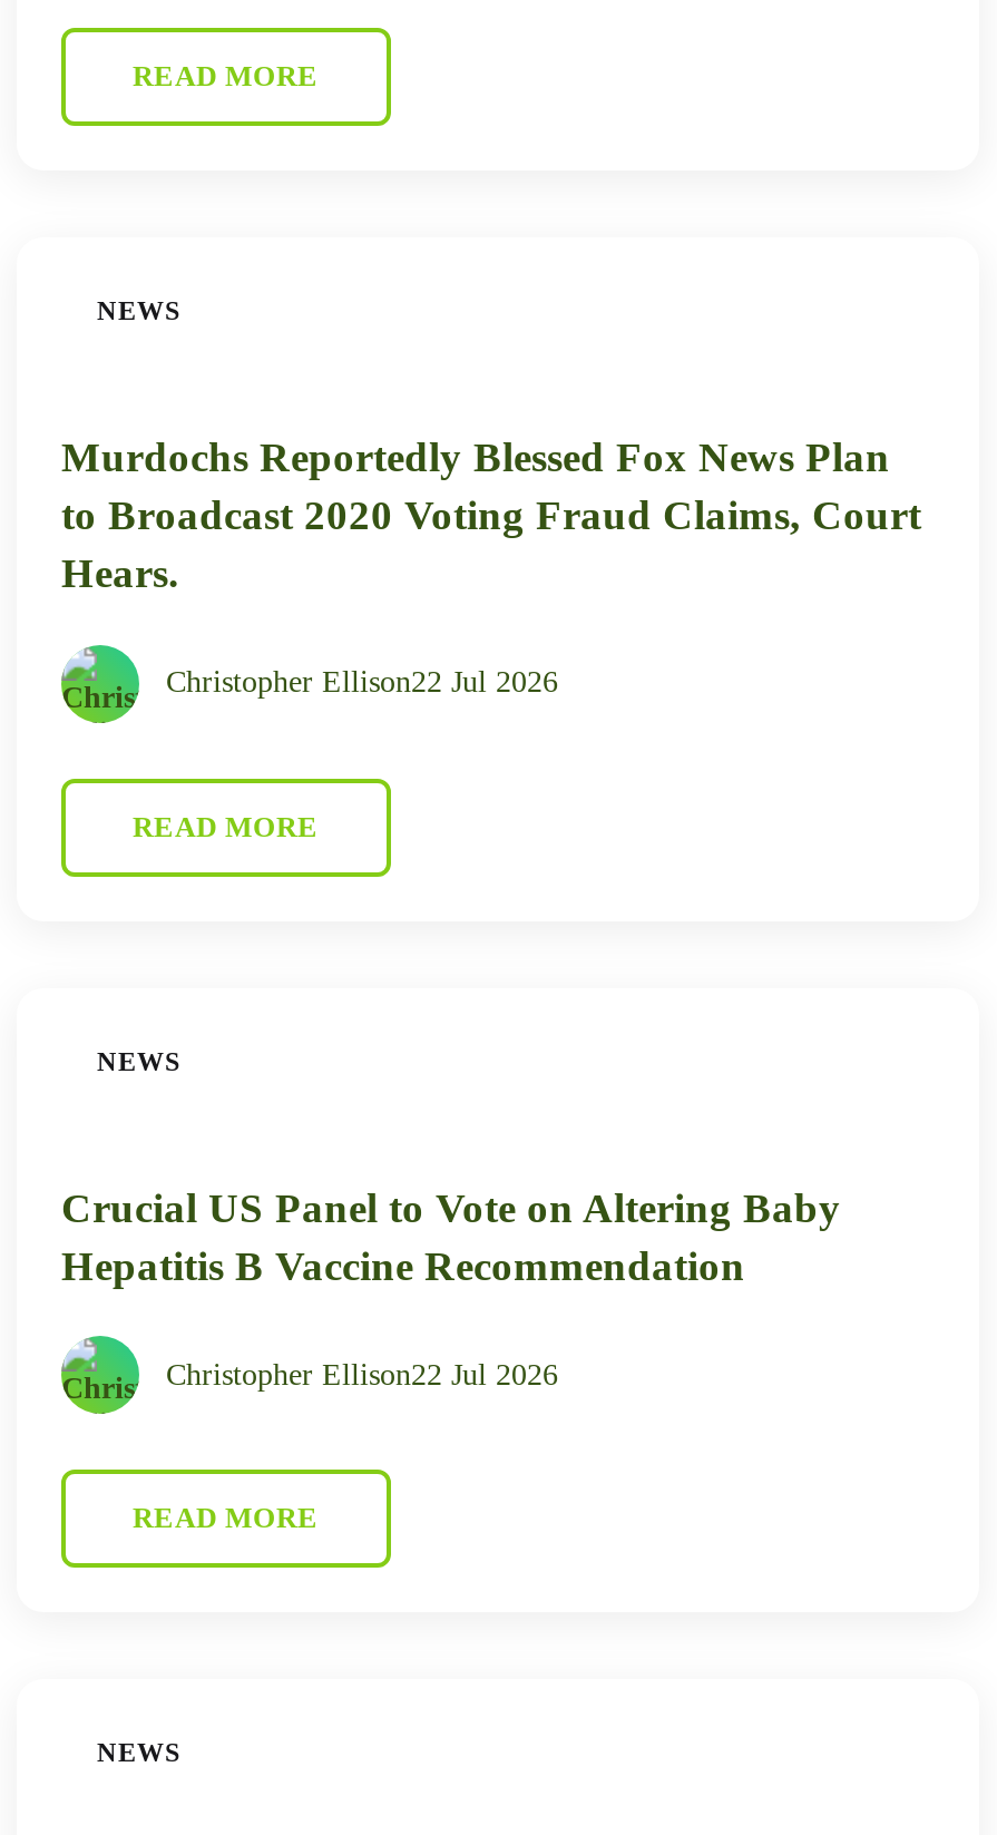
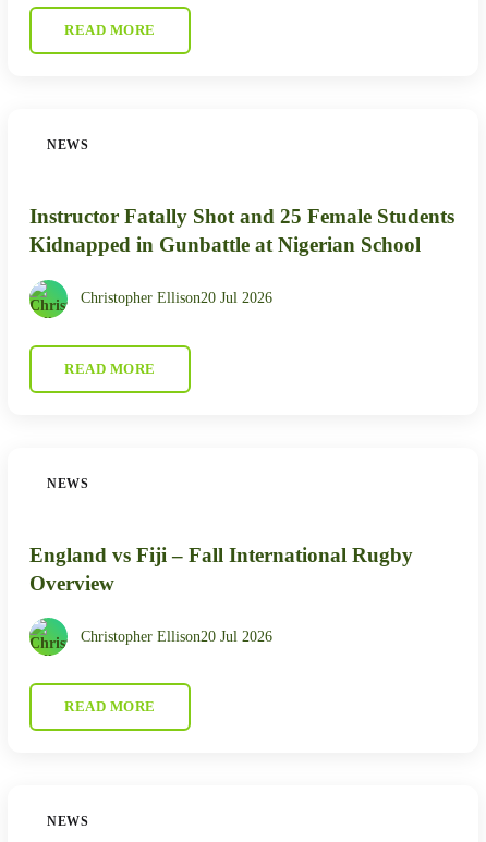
[61,434,921,596] Murdochs Reportedly Blessed Fox News Plan | to Broadcast 2020 Voting Fraud Claims, Court | Hears. -> [29,205,454,256] Instructor Fatally Shot and 25 Female Students | Kidnapped in Gunbattle at Nigerian School
[166,666,558,699] Christopher Ellison22 Jul 2026 -> [81,290,272,306] Christopher Ellison20 Jul 2026
[61,1183,841,1288] Crucial US Panel to Vote on Altering Baby | Hepatitis B Vaccine Recommendation -> [29,543,413,594] England vs Fiji – Fall International Rugby | Overview
[166,1358,558,1391] Christopher Ellison22 Jul 2026 -> [81,628,272,645] Christopher Ellison20 Jul 2026

